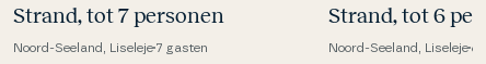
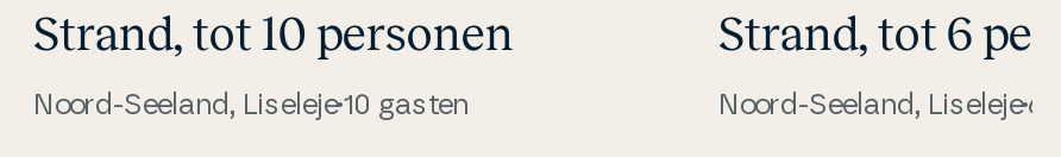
[13,3,224,27] Strand, tot 7 personen -> [33,6,514,59] Strand, tot 10 personen
[13,41,208,54] Noord-Seeland, Liseleje 7 gasten -> [33,90,469,118] Noord-Seeland, Liseleje 10 gasten

